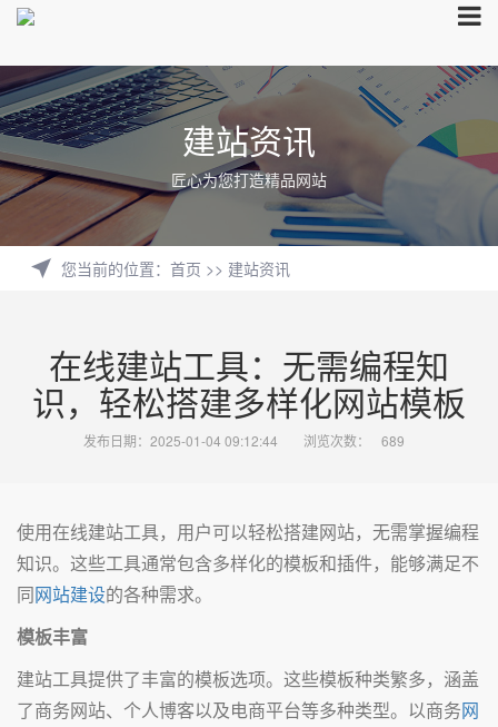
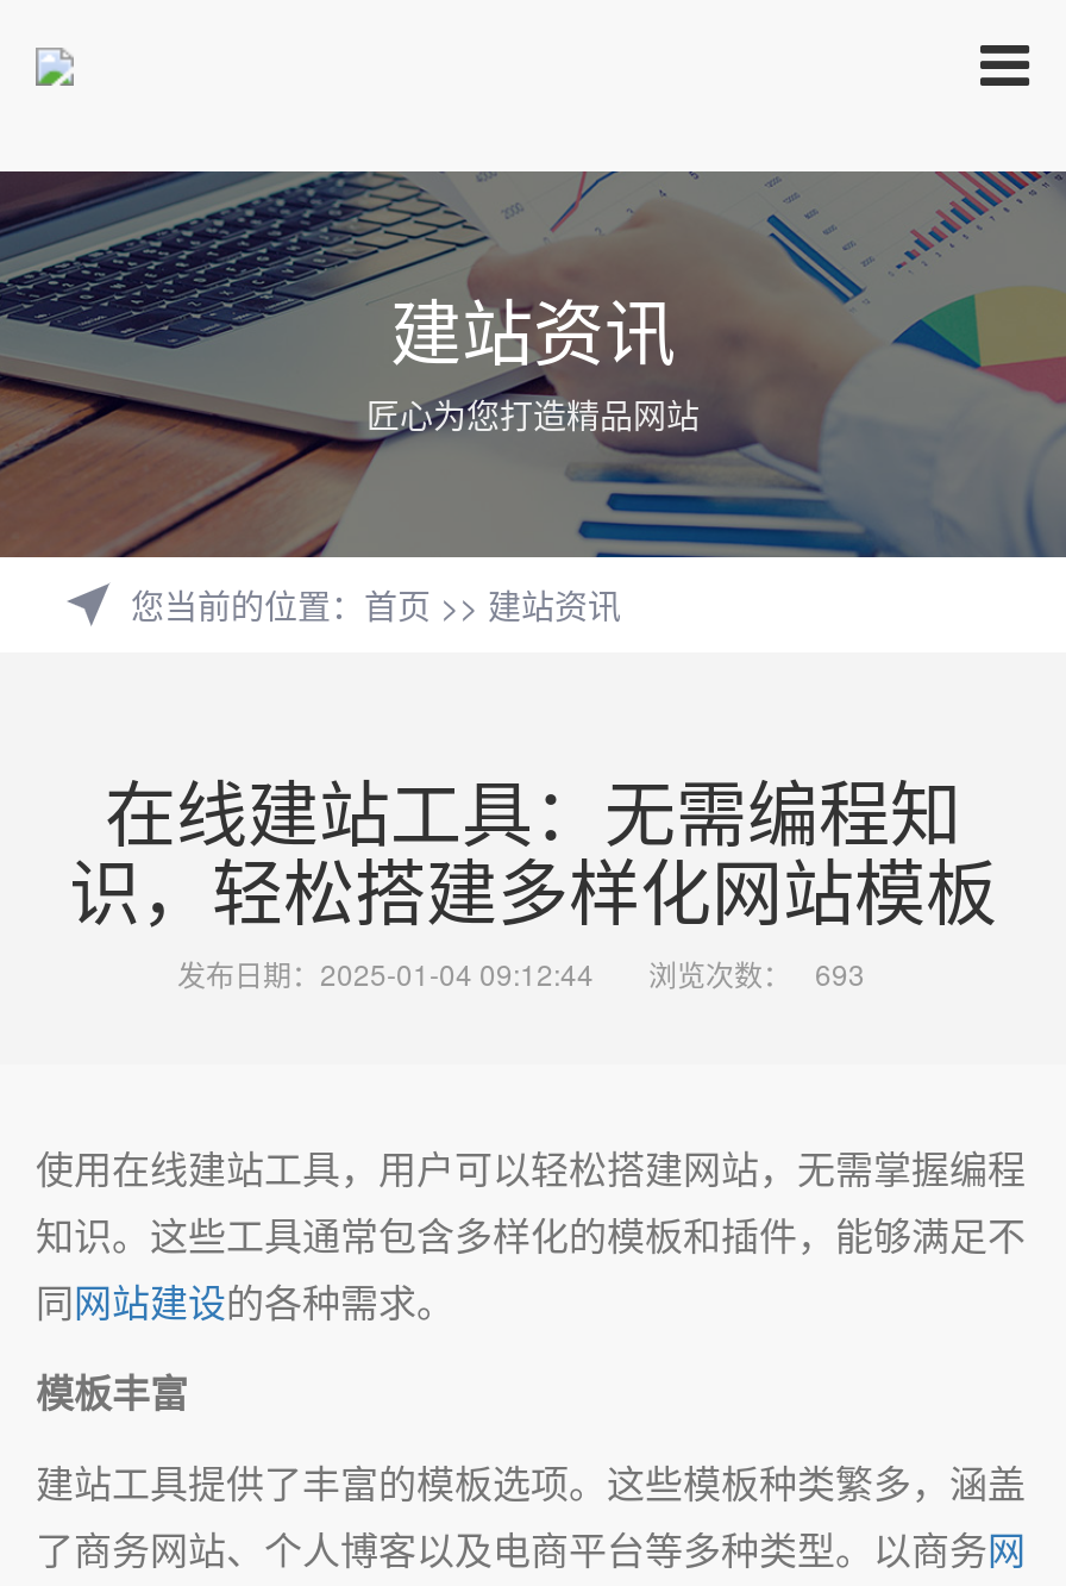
[83,431,404,450] 发布日期：2025-01-04 09:12:44 浏览次数： 689 -> [177,953,865,993] 发布日期：2025-01-04 09:12:44 浏览次数： 693

